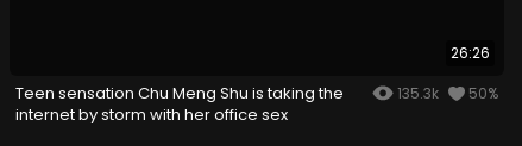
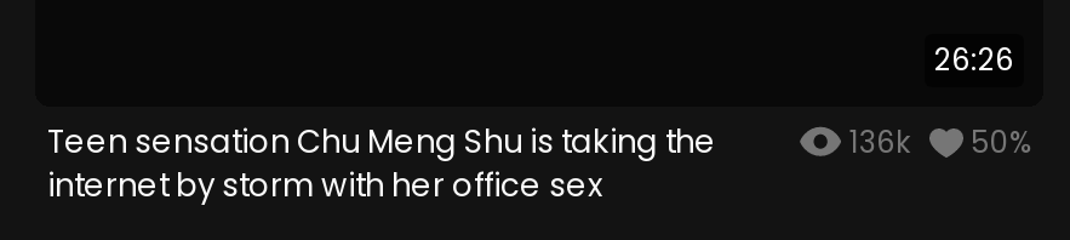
[394,82,498,103] 135.3k 50% -> [842,120,1031,161] 136k 50%

